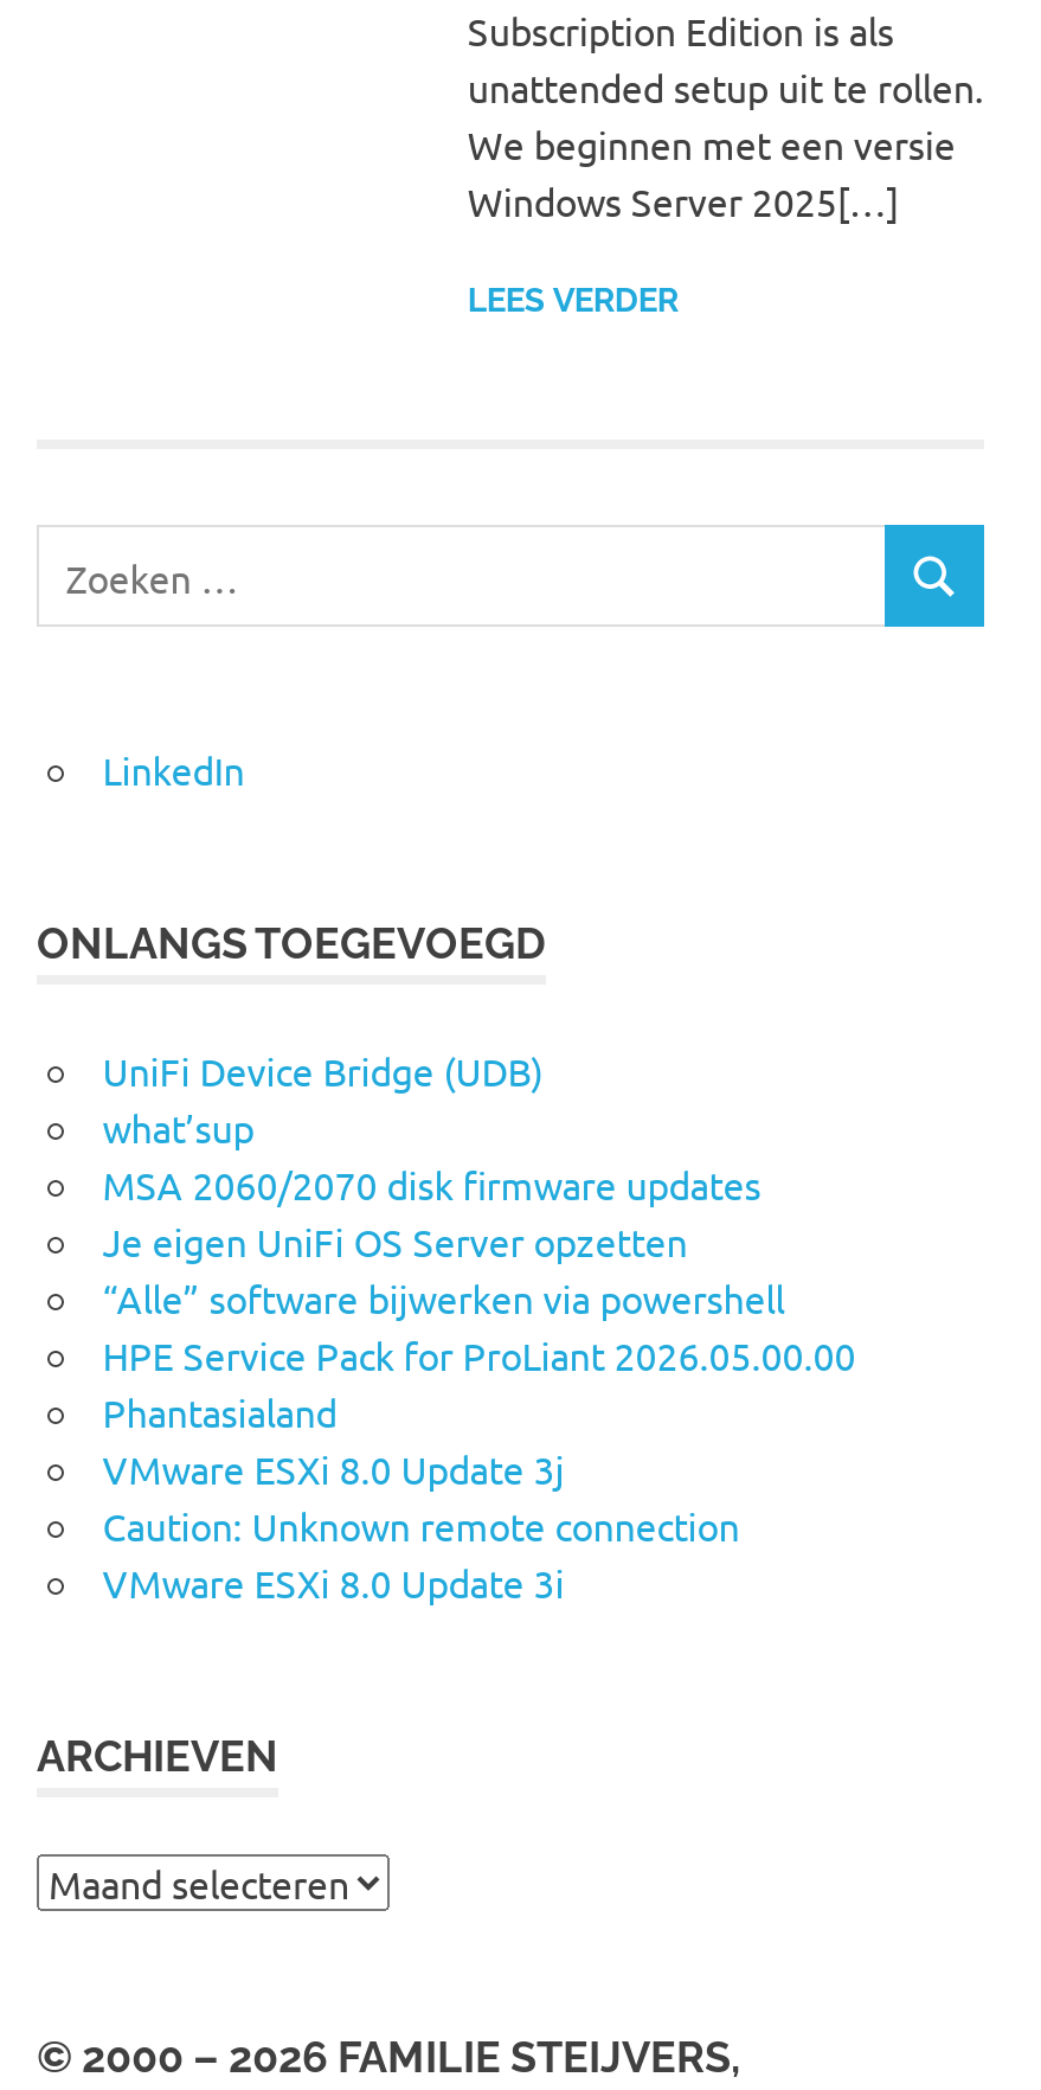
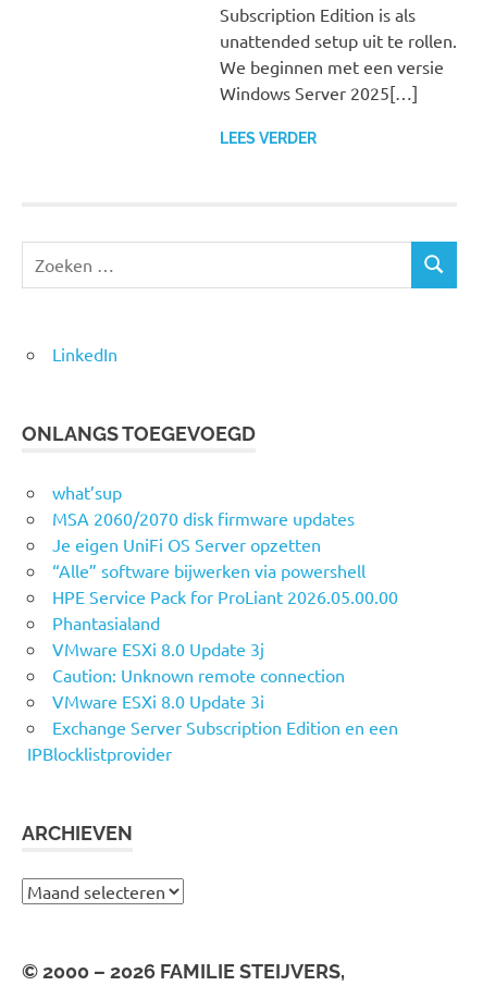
[103,1047,543,1094] UniFi Device Bridge (UDB) -> none
moved [103,1104,856,1606] -> [52,481,398,711]: what’sup | MSA 2060/2070 disk firmware updates | Je eigen UniFi OS Server opzetten | ... | Caution: Unknown remote connection | VMware ESXi 8.0 Update 3i
none -> [27,716,398,764] Exchange Server Subscription Edition en een | IPBlocklistprovider

